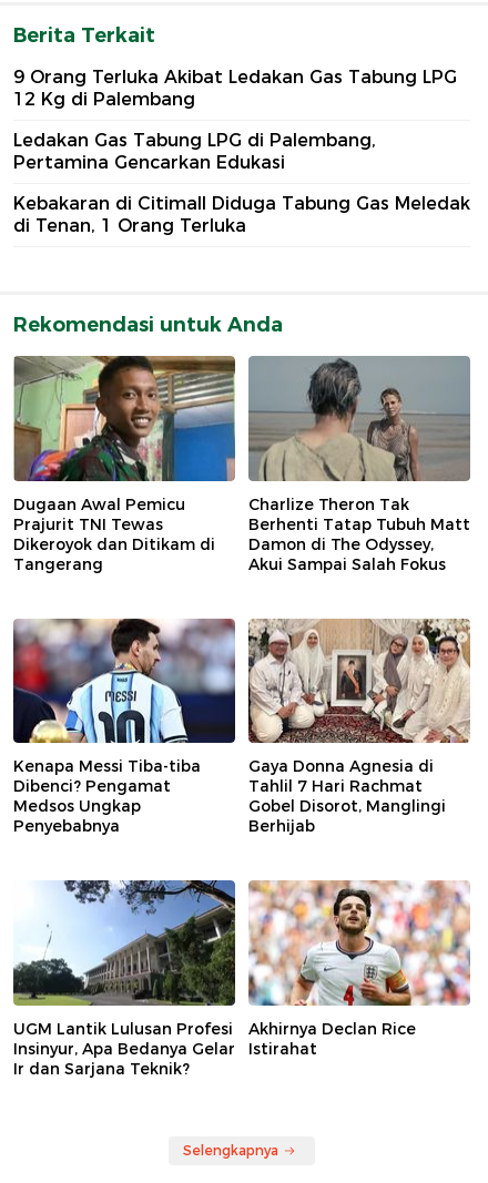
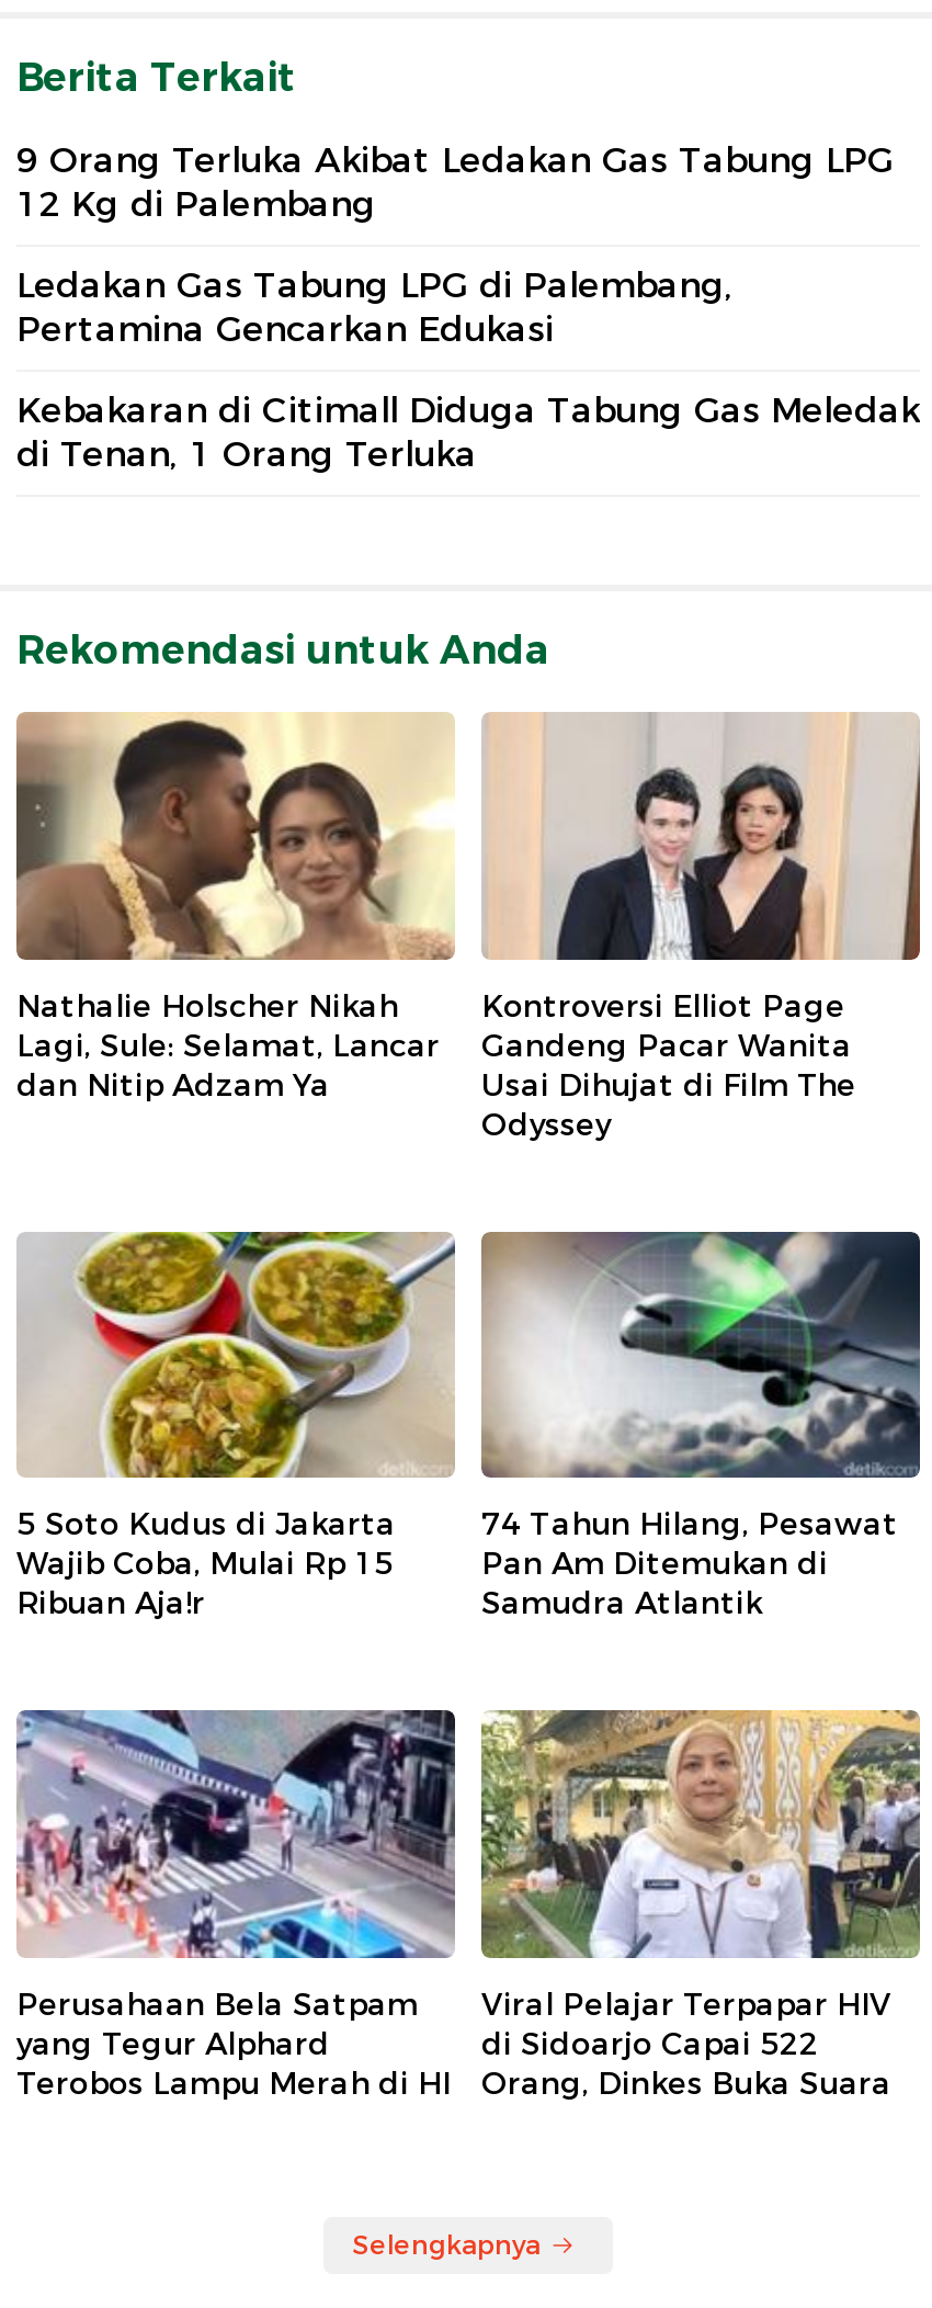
[12,355,236,574] [image] | Dugaan Awal Pemicu | Prajurit TNI Tewas | Dikeroyok dan Ditikam di | Tangerang -> [14,712,455,1104] [image] | Nathalie Holscher Nikah | Lagi, Sule: Selamat, Lancar | dan Nitip Adzam Ya
[248,356,470,574] [image] | Charlize Theron Tak | Berhenti Tatap Tubuh Matt | Damon di The Odyssey, | Akui Sampai Salah Fokus -> [481,712,920,1143] [image] | Kontroversi Elliot Page | Gandeng Pacar Wanita | Usai Dihujat di Film The | Odyssey
[12,618,236,836] [image] | Kenapa Messi Tiba-tiba | Dibenci? Pengamat | Medsos Ungkap | Penyebabnya -> [16,1230,455,1623] [image] | 5 Soto Kudus di Jakarta | Wajib Coba, Mulai Rp 15 | Ribuan Aja!r
[248,618,471,836] [image] | Gaya Donna Agnesia di | Tahlil 7 Hari Rachmat | Gobel Disorot, Manglingi | Berhijab -> [479,1230,922,1623] [image] | 74 Tahun Hilang, Pesawat | Pan Am Ditemukan di | Samudra Atlantik
[12,879,236,1078] [image] | UGM Lantik Lulusan Profesi | Insinyur, Apa Bedanya Gelar | Ir dan Sarjana Teknik? -> [14,1708,457,2102] [image] | Perusahaan Bela Satpam | yang Tegur Alphard | Terobos Lampu Merah di HI
[248,880,470,1058] [image] | Akhirnya Declan Rice | Istirahat -> [479,1708,922,2102] [image] | Viral Pelajar Terpapar HIV | di Sidoarjo Capai 522 | Orang, Dinkes Buka Suara

